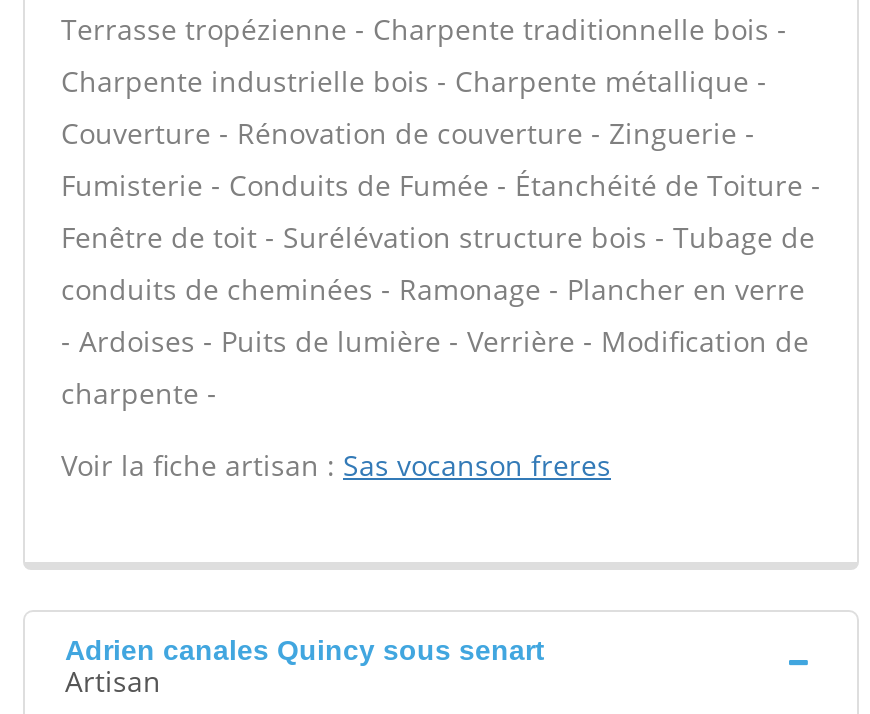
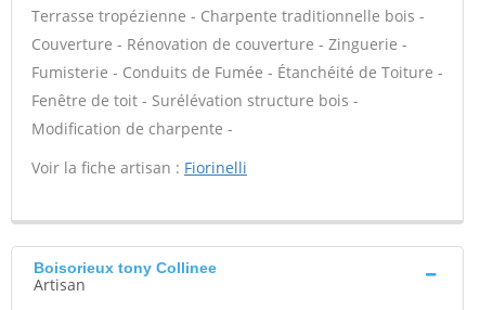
[61,62,767,100] Charpente industrielle bois - Charpente métallique - -> none
[61,218,815,412] Fenêtre de toit - Surélévation structure bois - Tubage de | conduits de cheminées - Ramonage - Plancher en verre | - Ardoises - Puits de lumière - Verrière - Modification de | charpente - -> [31,90,359,139] Fenêtre de toit - Surélévation structure bois - | Modification de charpente -
[61,446,611,484] Voir la fiche artisan : Sas vocanson freres -> [31,157,247,178] Voir la fiche artisan : Fiorinelli
[65,634,545,666] Adrien canales Quincy sous senart -> [34,259,217,276] Boisorieux tony Collinee

